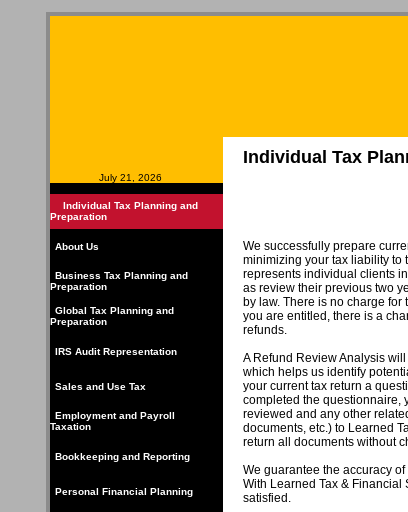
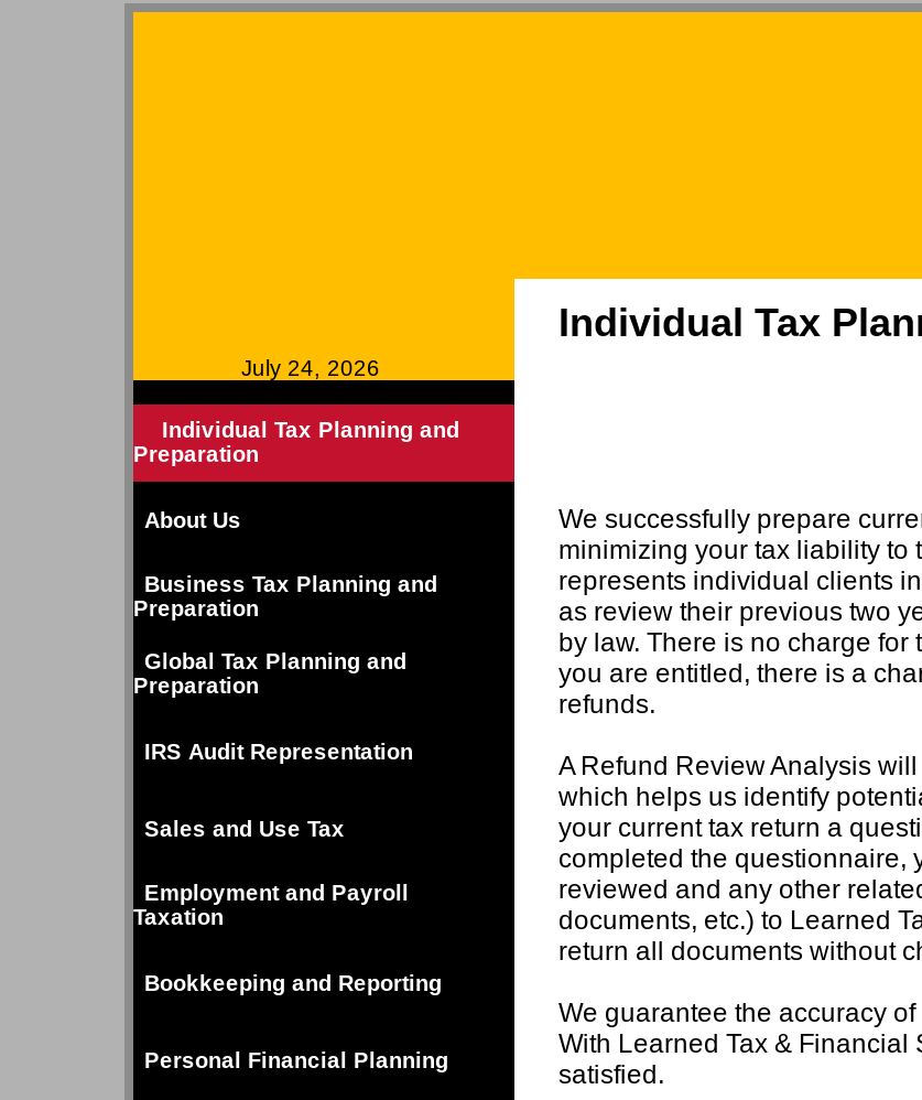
[99,172,162,183] July 21, 2026 -> [241,356,380,380] July 24, 2026

